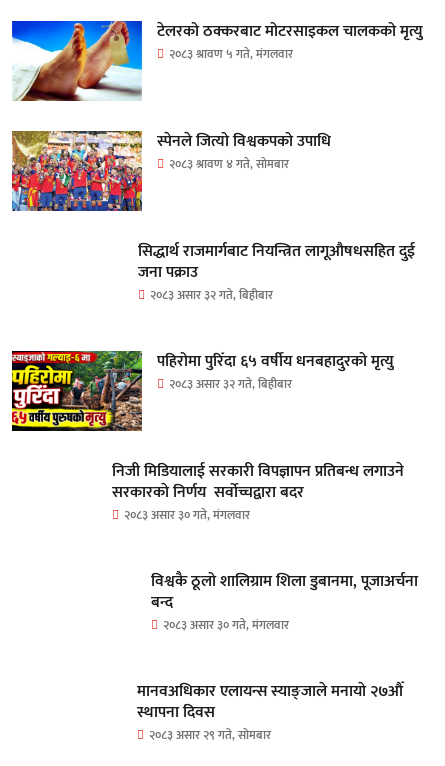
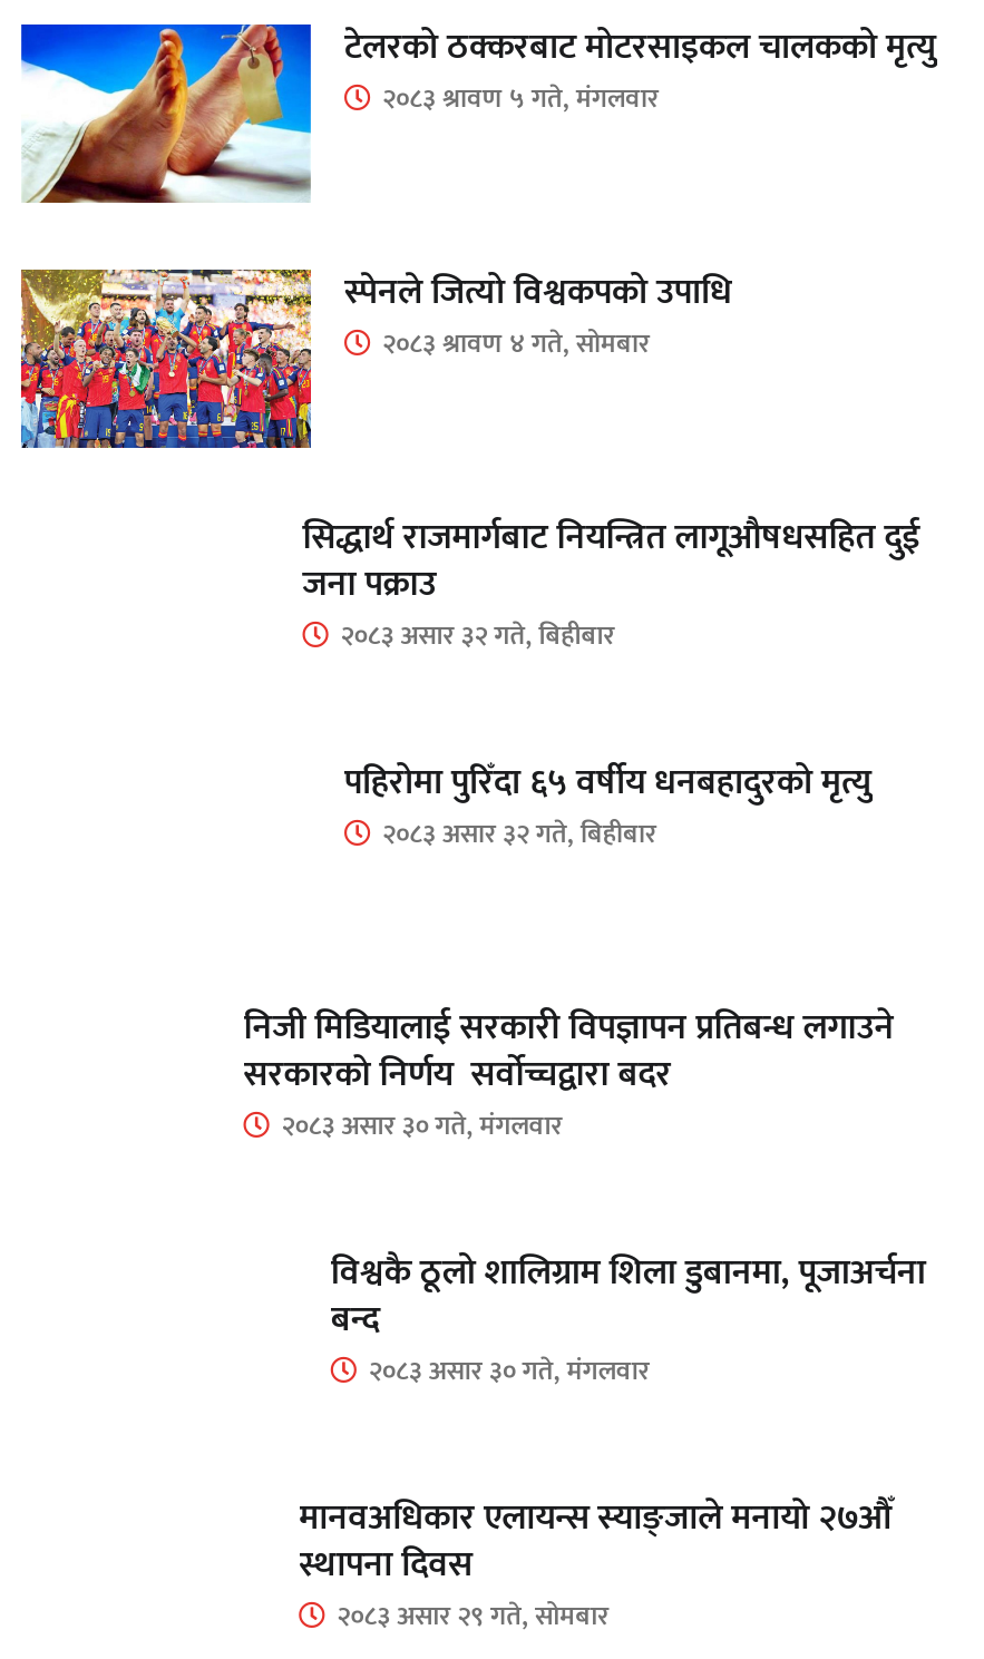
[11,350,143,432] [image] -> none

